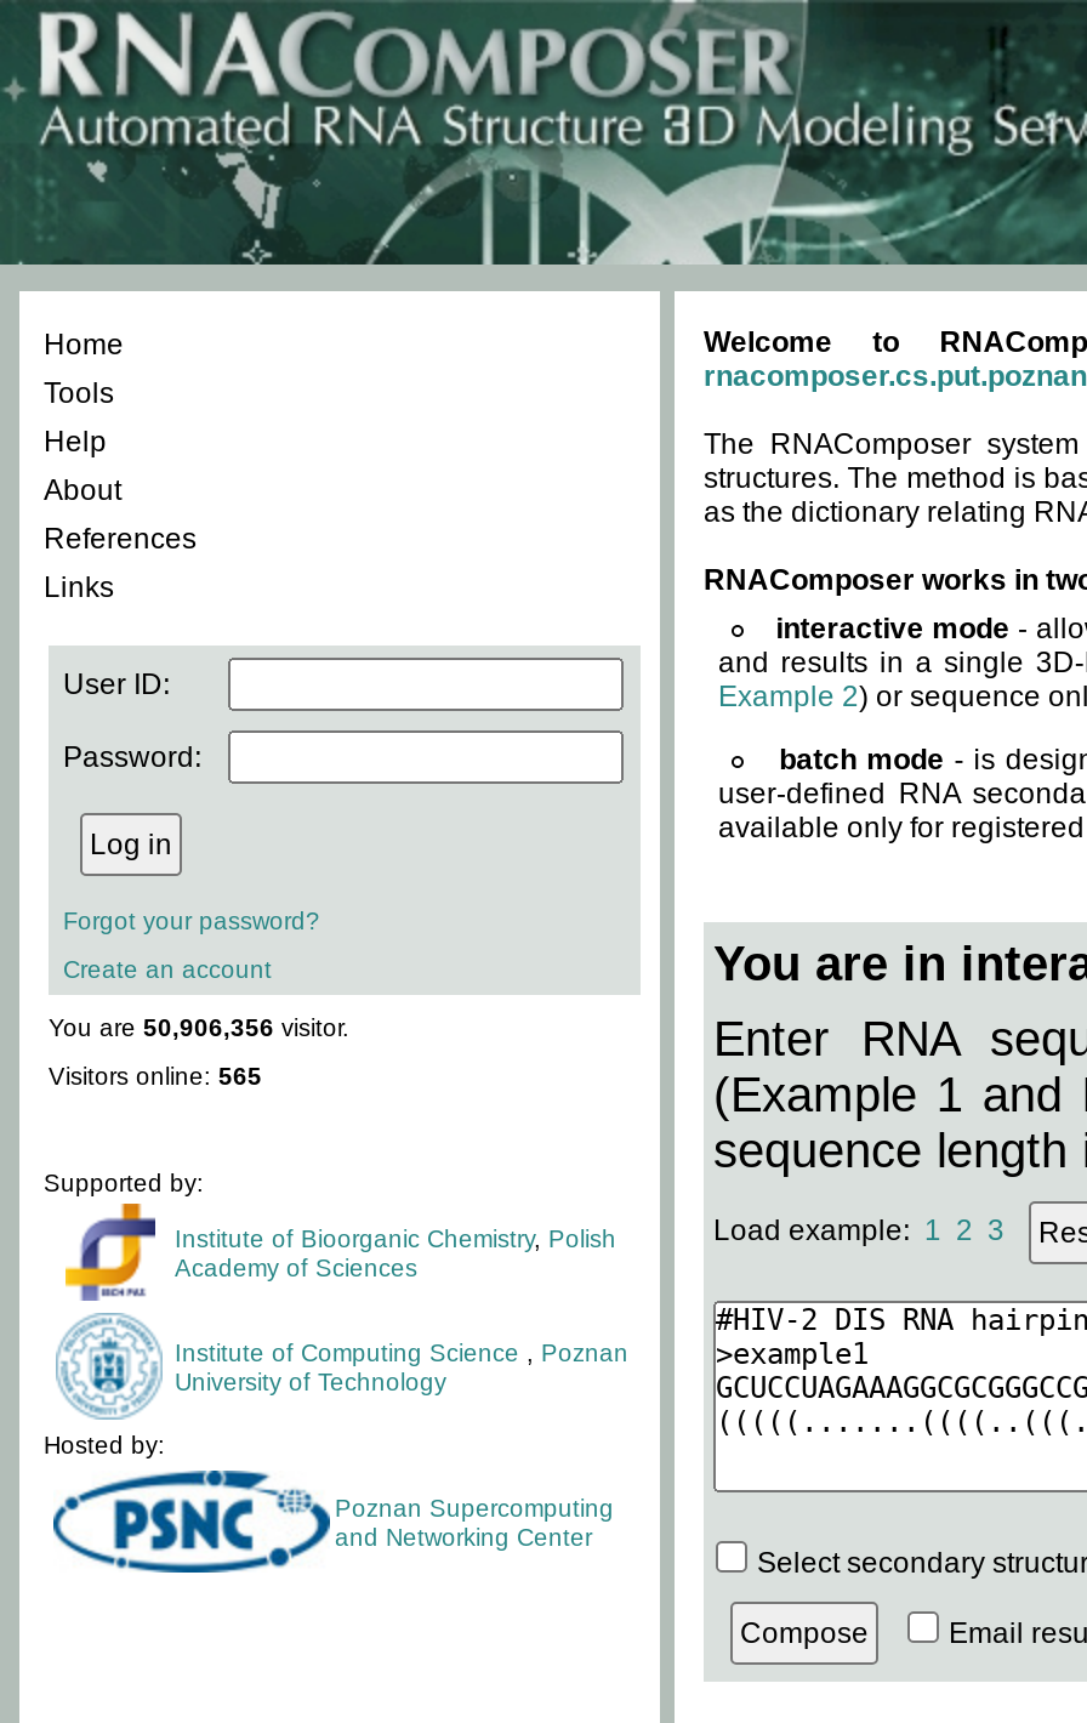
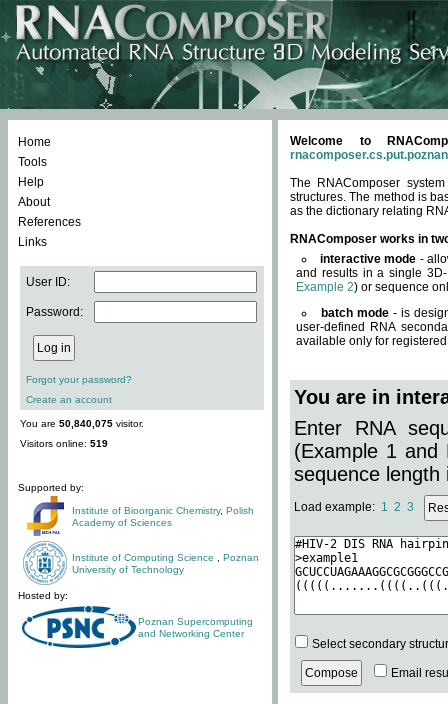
[49,1014,349,1041] You are 50,906,356 visitor. -> [20,418,144,429] You are 50,840,075 visitor.
[49,1063,262,1090] Visitors online: 565 -> [20,438,108,449] Visitors online: 519

